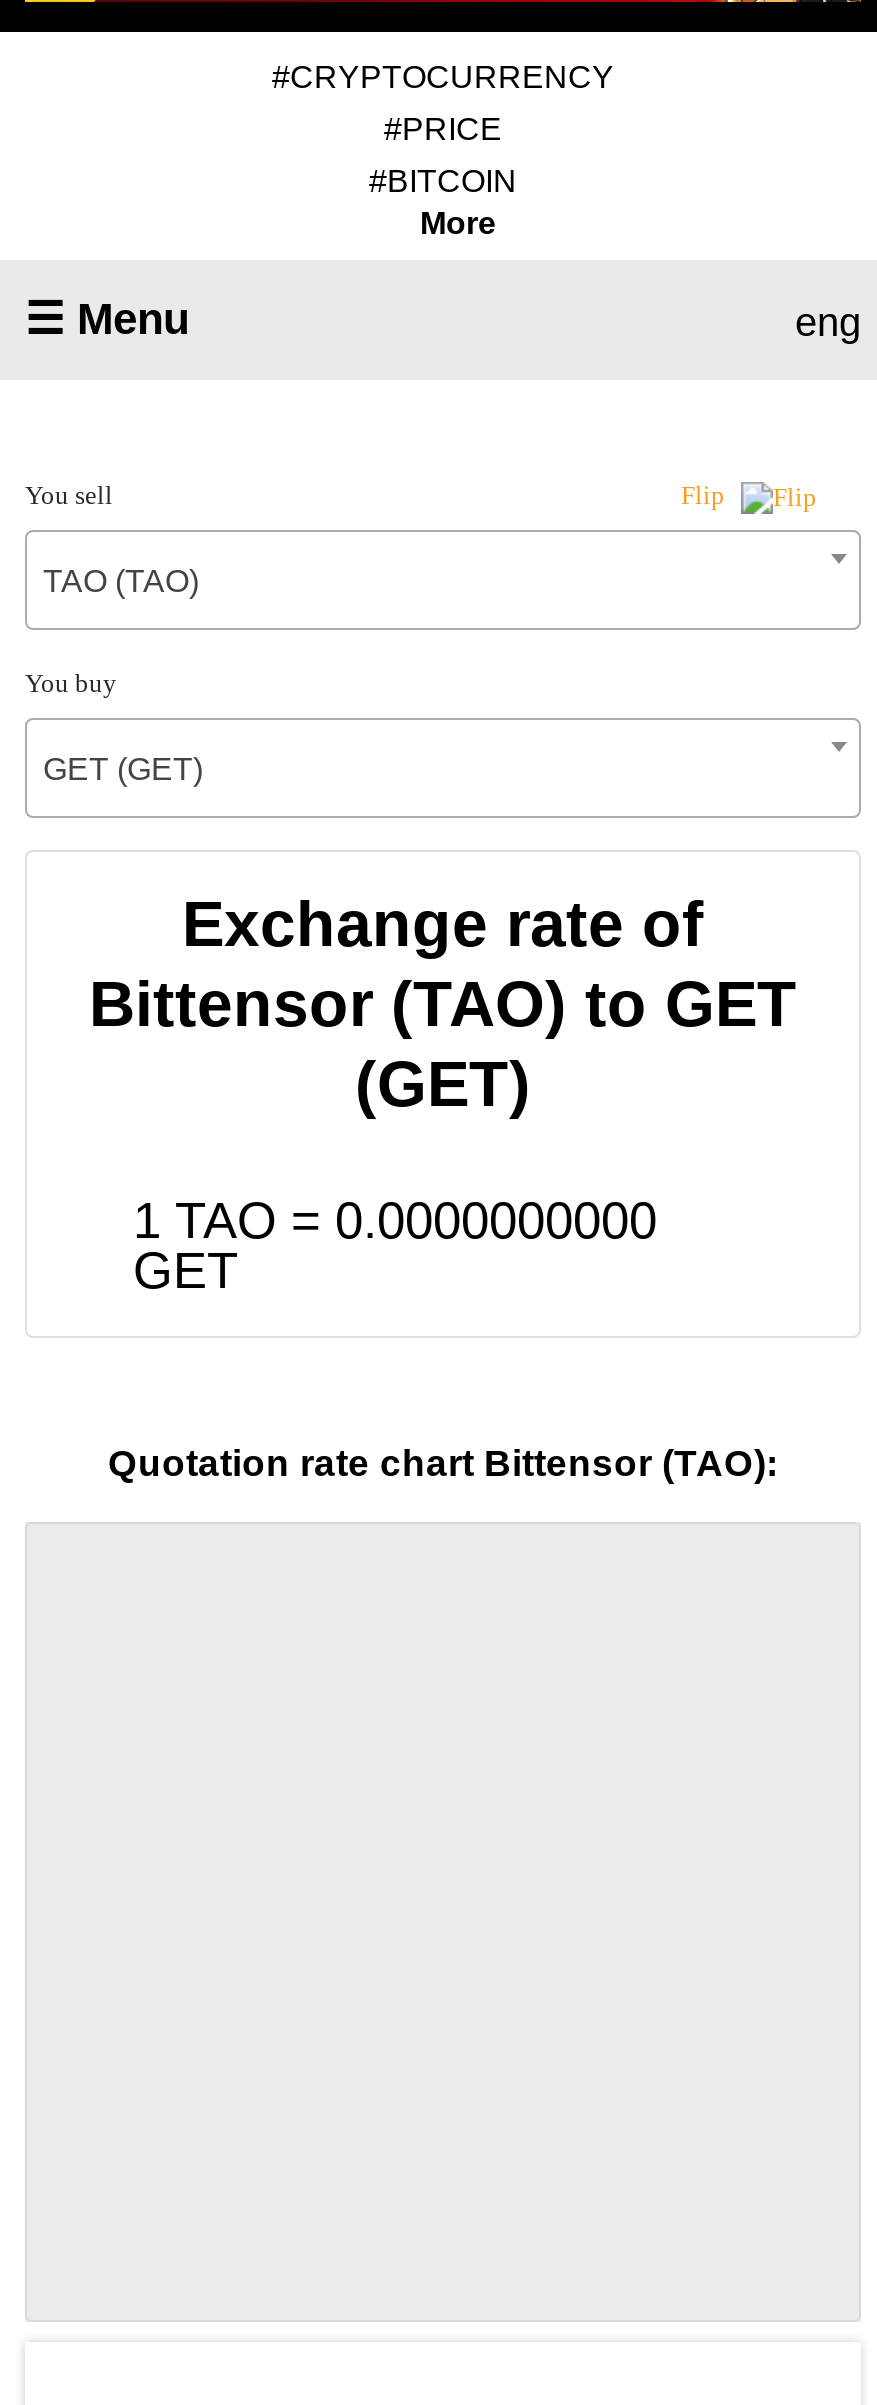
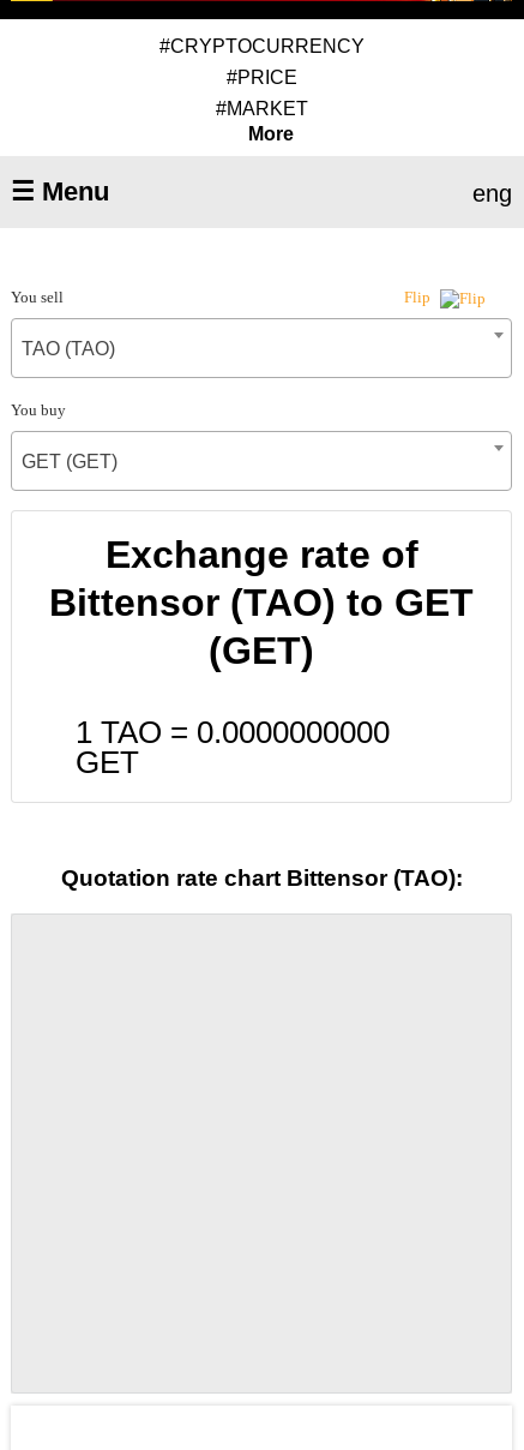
[369,163,517,197] #BITCOIN -> [215,98,308,118] #MARKET

